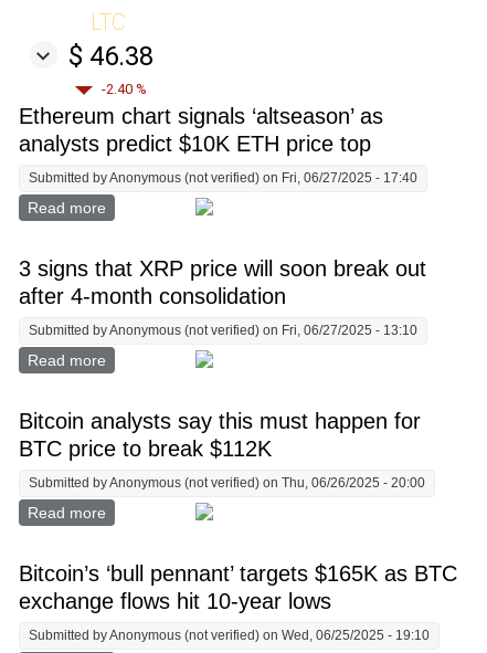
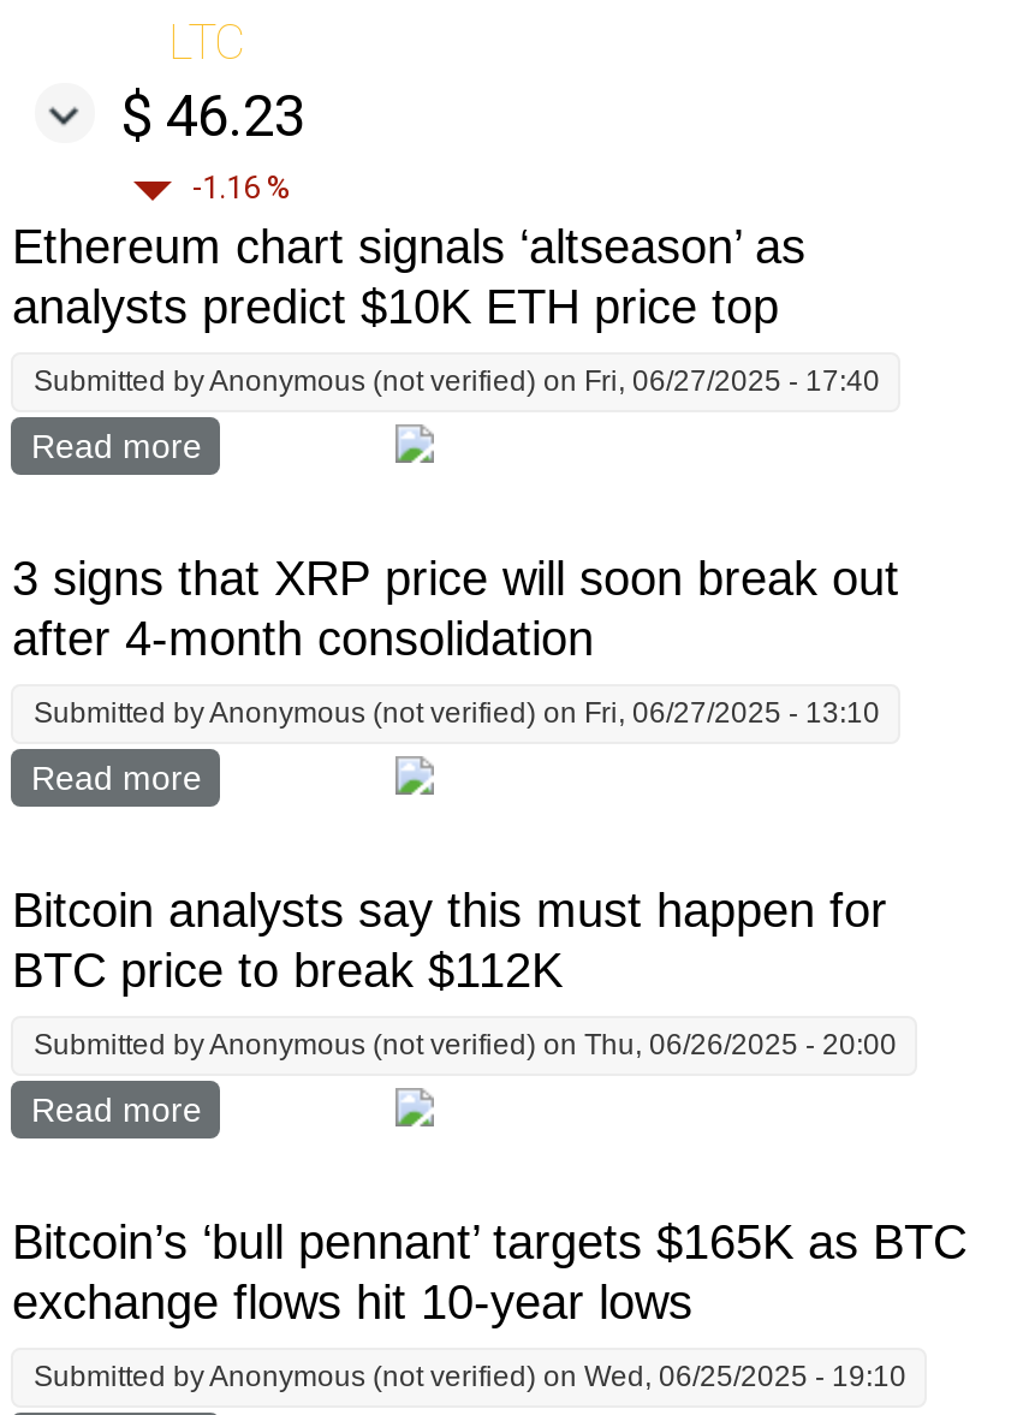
[69,41,154,72] $ 46.38 -> [120,84,305,151] $ 46.23
[102,81,147,98] -2.40 % -> [192,171,291,207] -1.16 %

